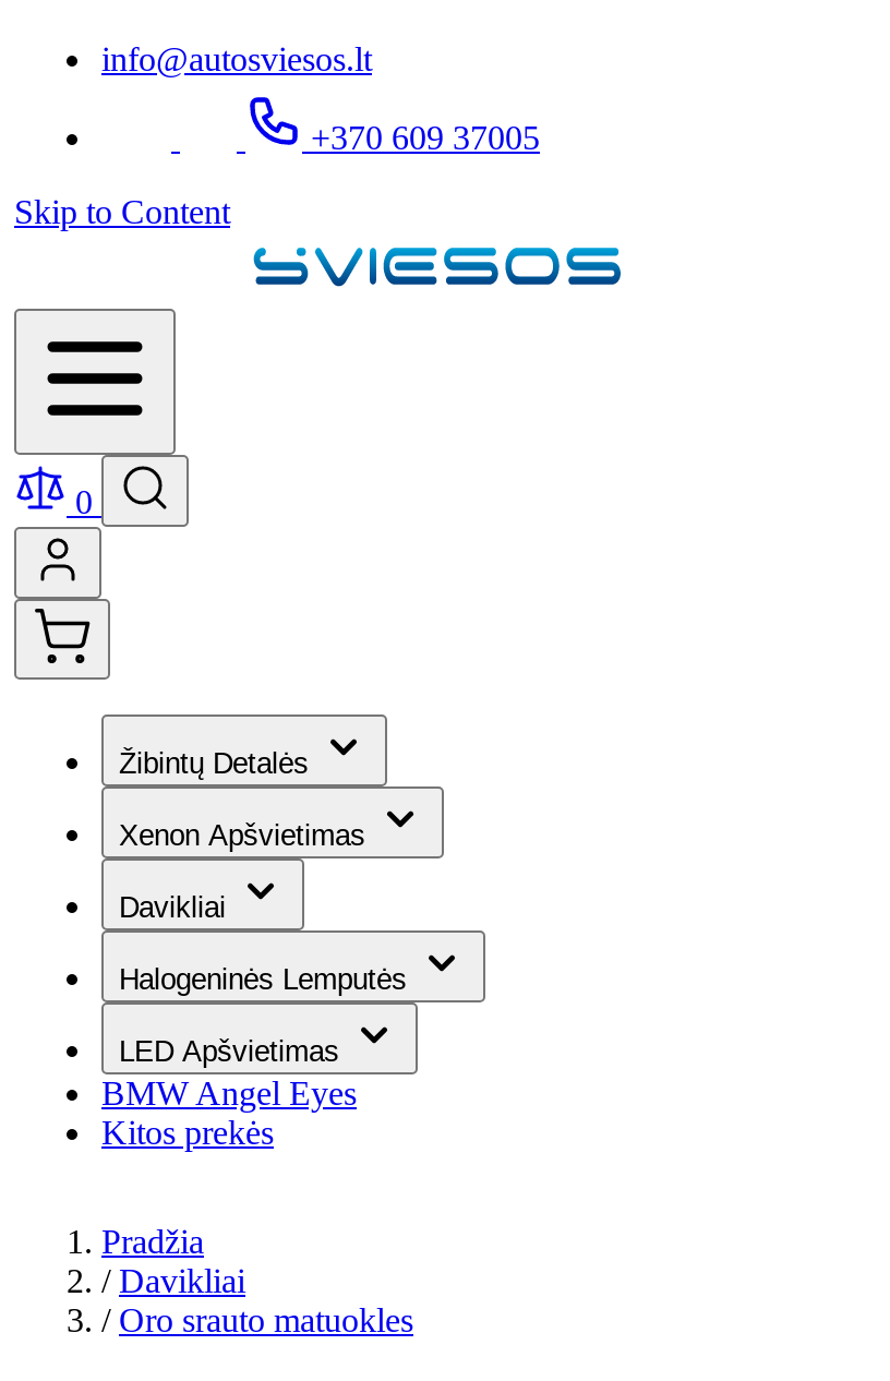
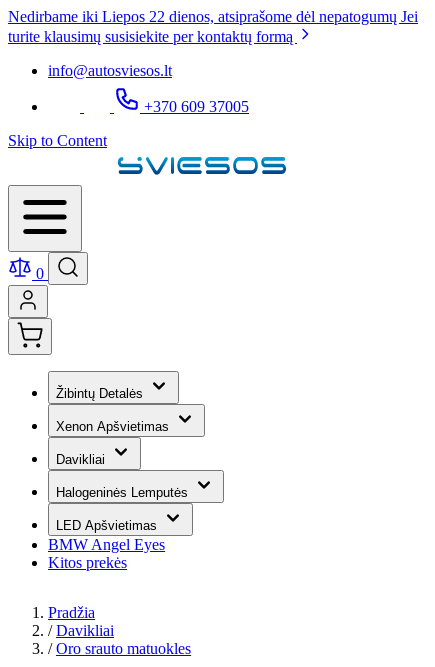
none -> [8,8,418,45] Nedirbame iki Liepos 22 dienos, atsiprašome dėl nepatogumų Jei | turite klausimų susisiekite per kontaktų formą

